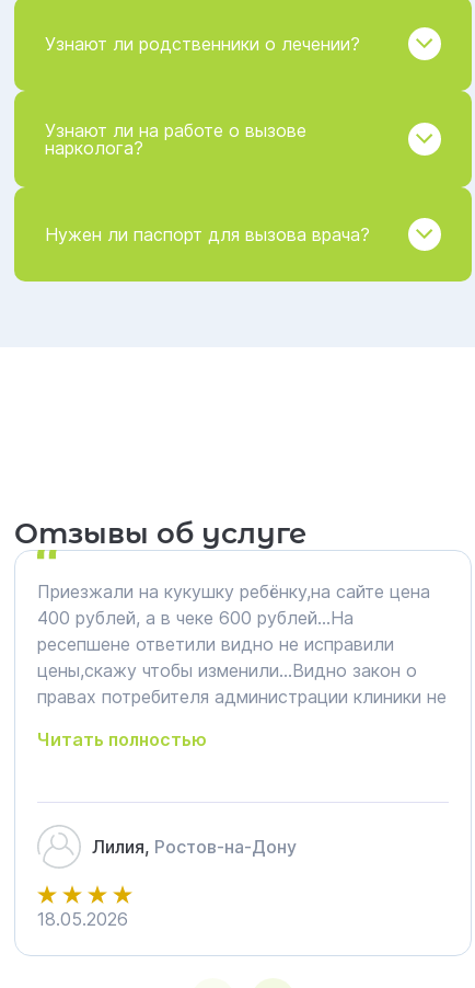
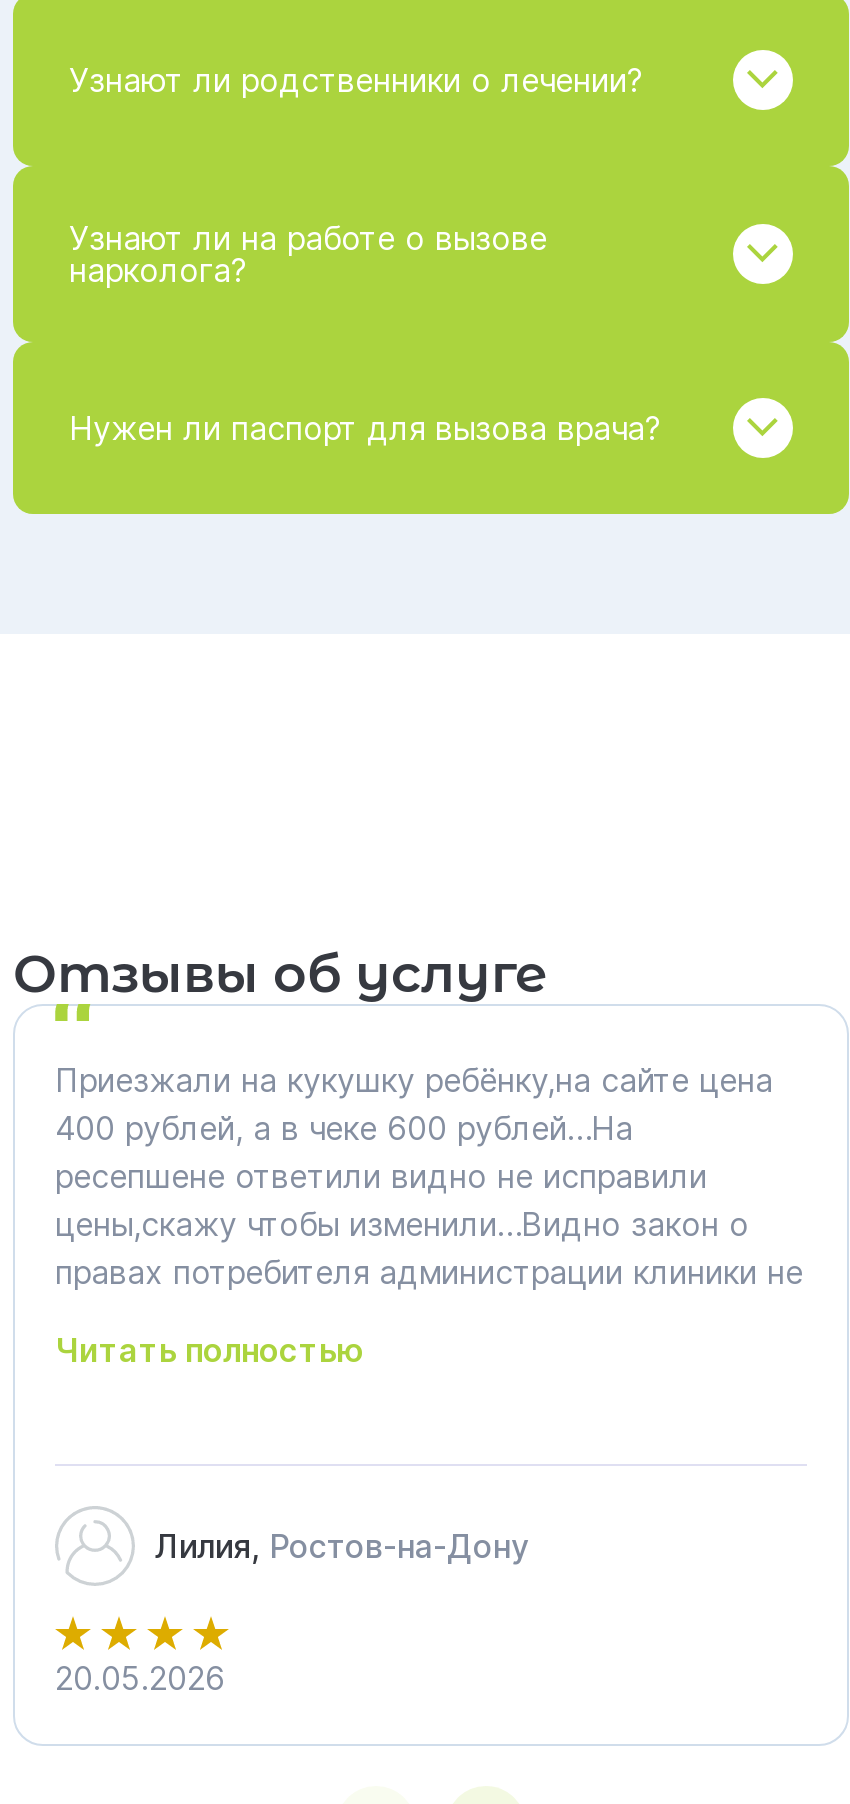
[37,908,128,930] 18.05.2026 -> [55,1658,225,1698] 20.05.2026

